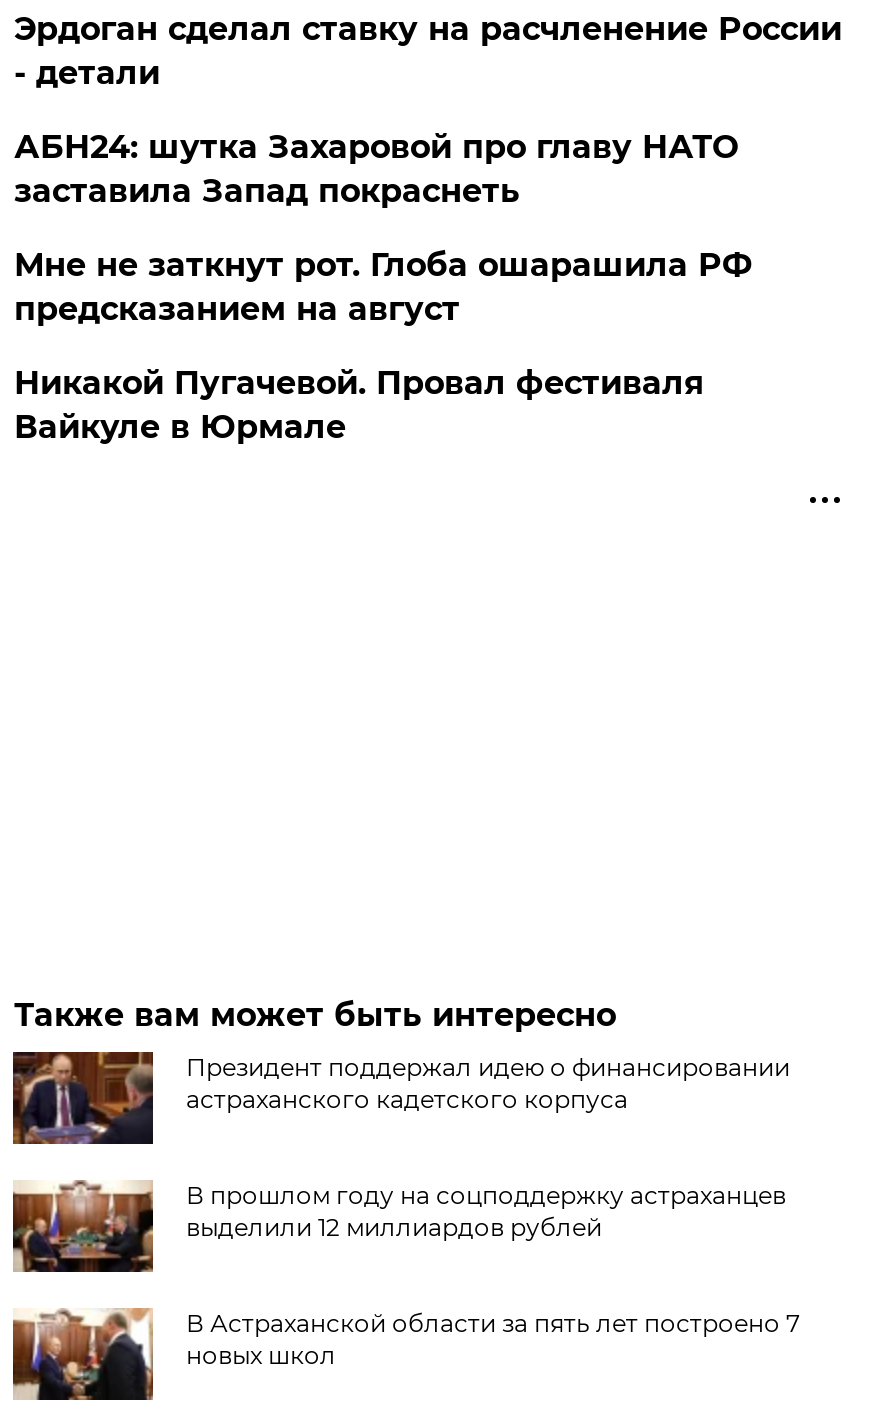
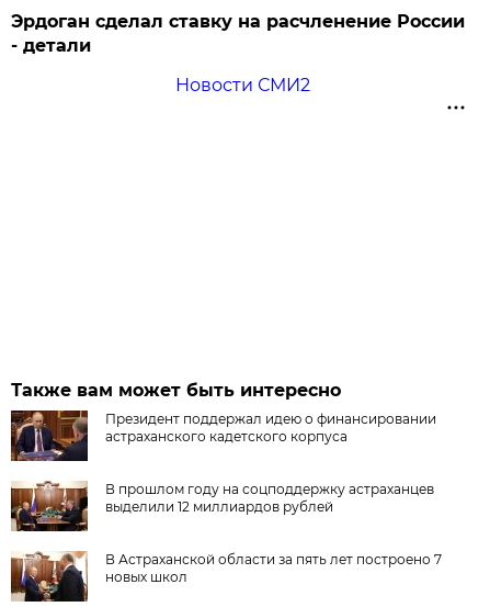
[14,127,752,445] АБН24: шутка Захаровой про главу НАТО | заставила Запад покраснеть | Мне не заткнут рот. Глоба ошарашила РФ | предсказанием на август | Никакой Пугачевой. Провал фестиваля | Вайкуле в Юрмале -> [175,74,310,95] Новости СМИ2

